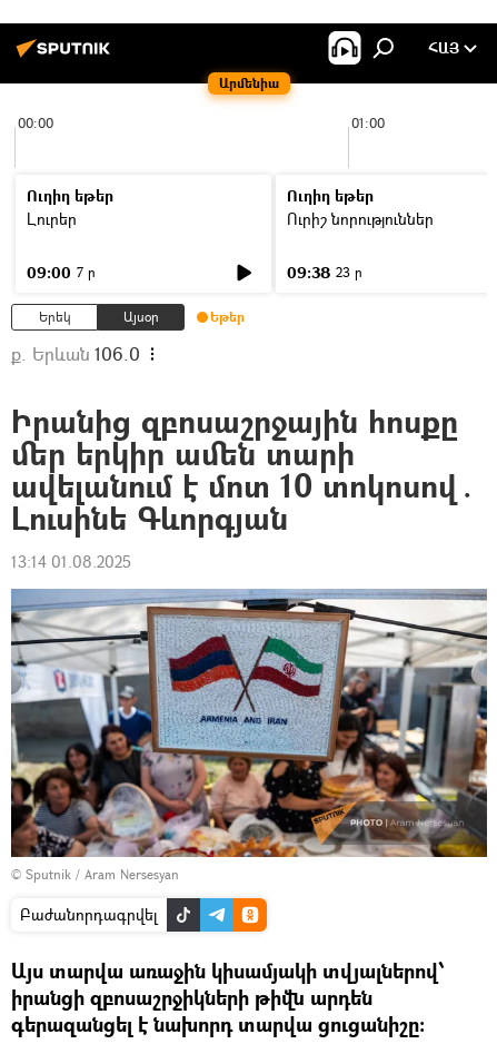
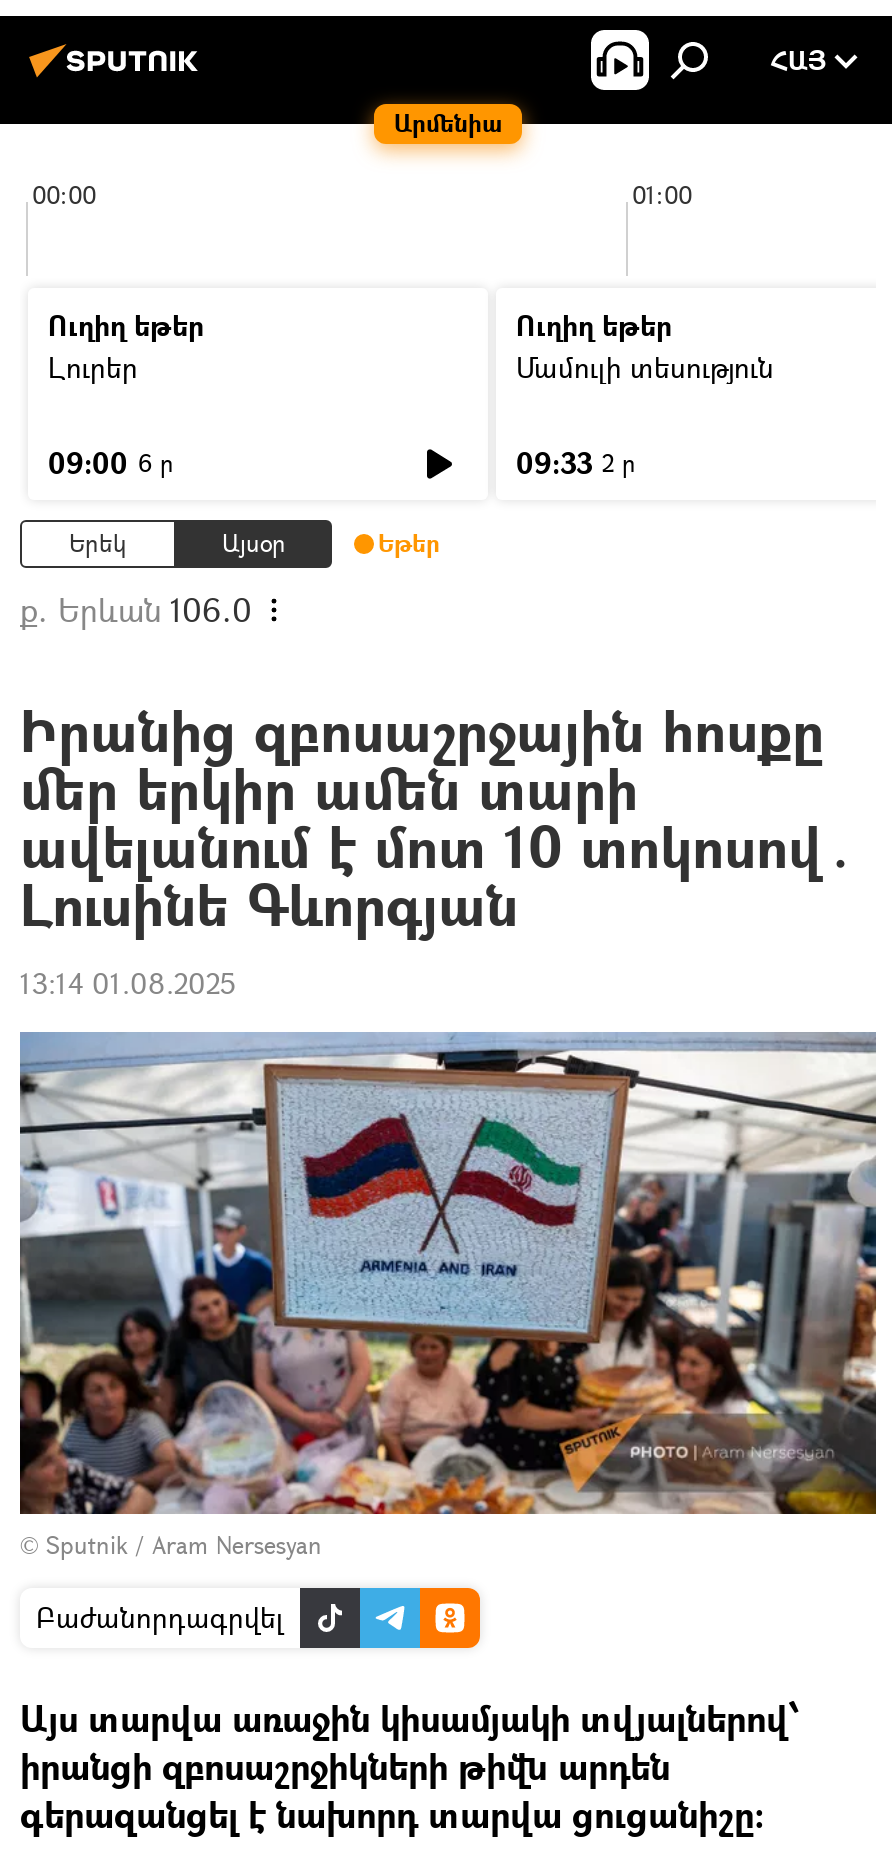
[287,208,434,229] Ուրիշ նորություններ -> [516,348,774,386] Մամուլի տեսություն
[27,262,96,283] 09:00 7 ր -> [48,444,174,482] 09:00 6 ր
[287,262,362,283] 09:38 23 ր -> [516,444,636,482] 09:33 2 ր

